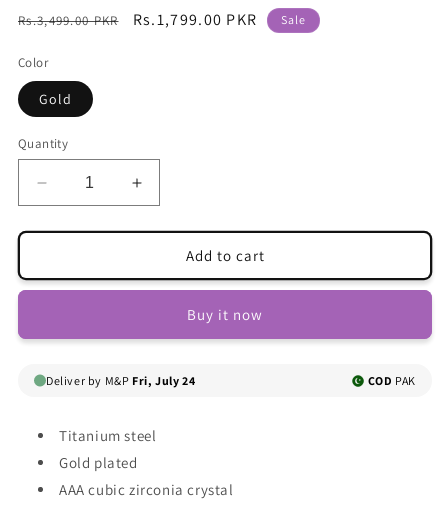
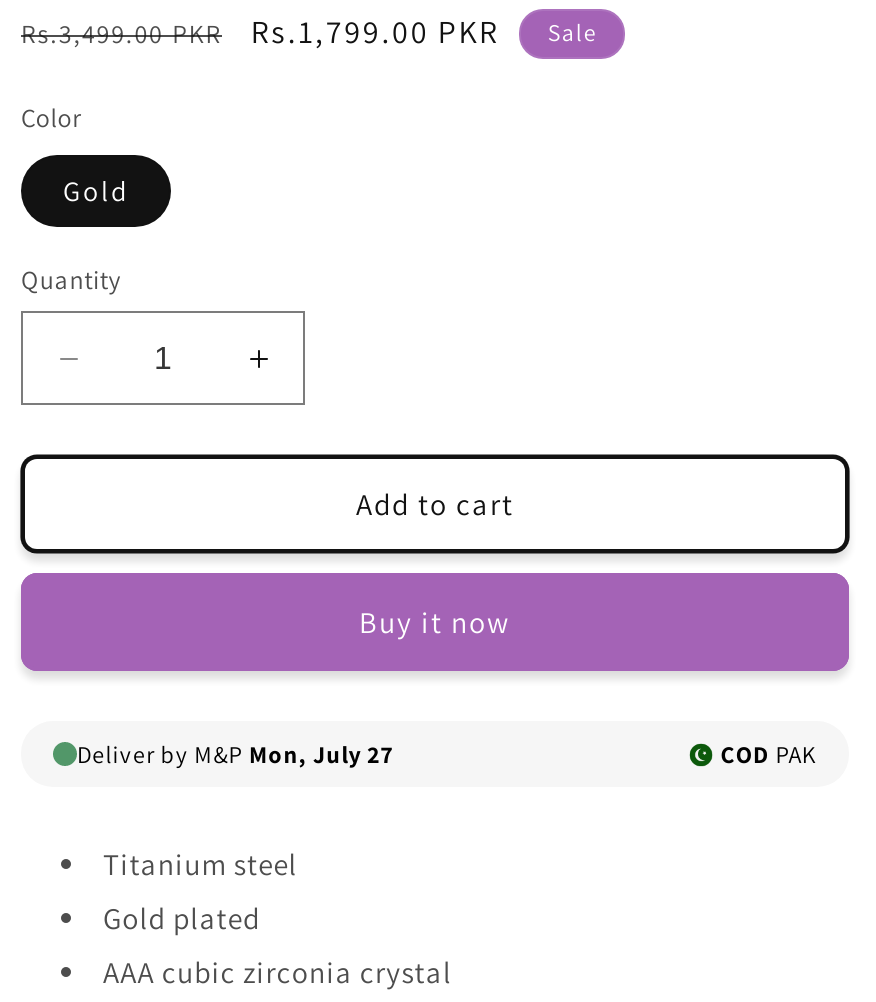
[46,373,195,388] Deliver by M&P Fri, July 24 -> [77,739,393,769] Deliver by M&P Mon, July 27

